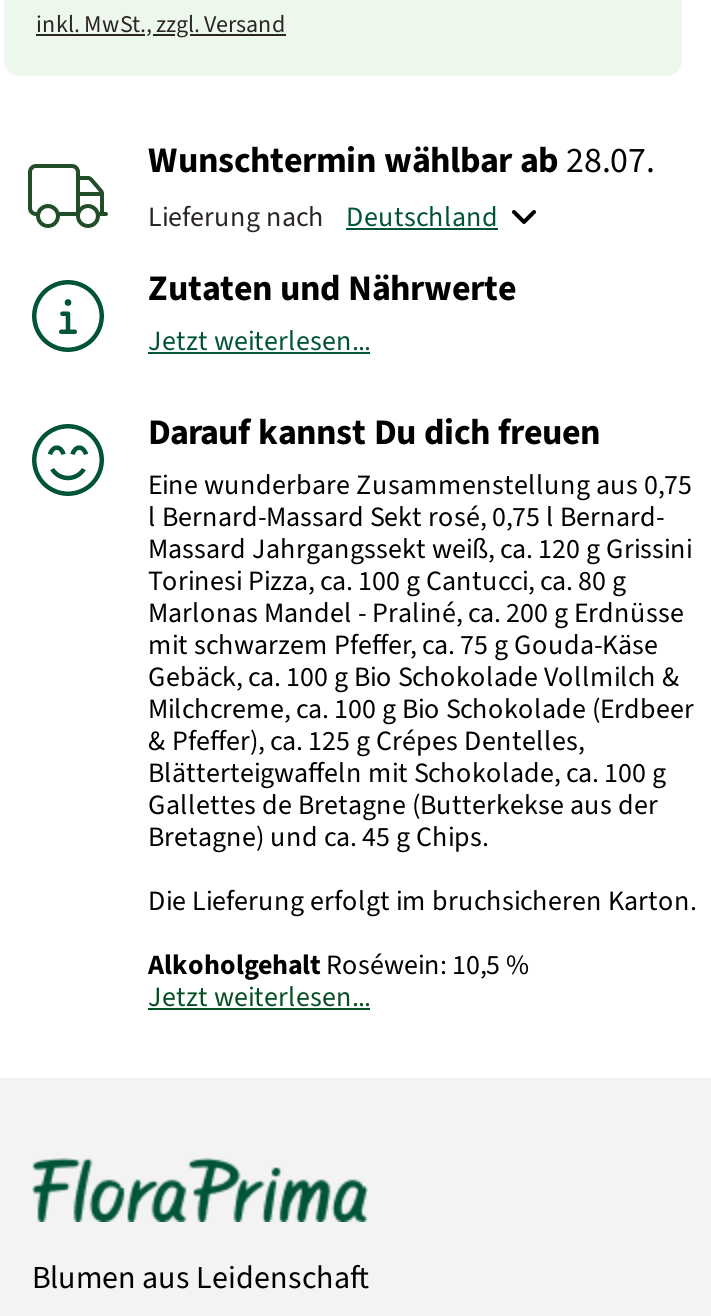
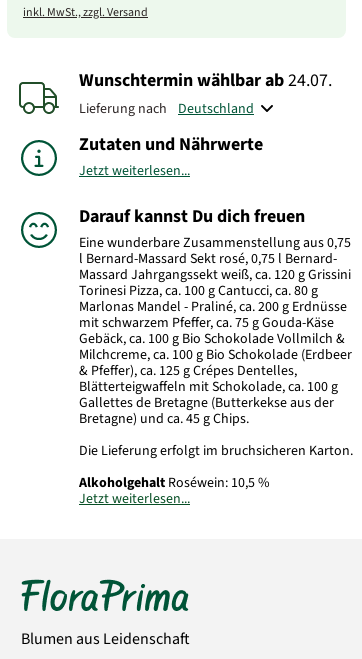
[148,136,654,184] Wunschtermin wählbar ab 28.07. -> [79,68,332,92] Wunschtermin wählbar ab 24.07.

